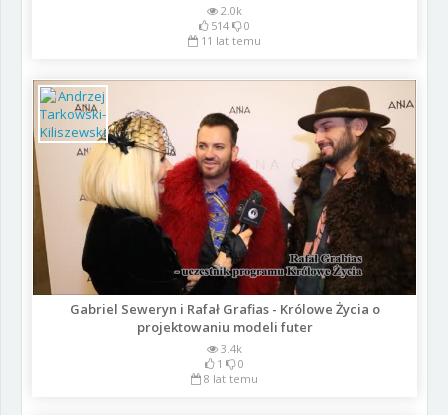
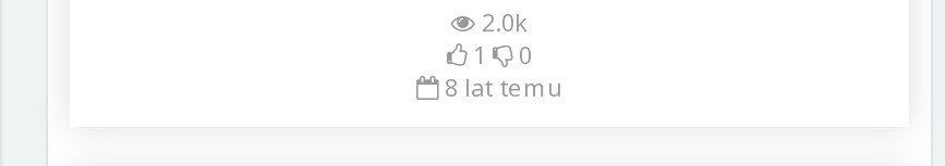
[201,18,261,48] 514 0 | 11 lat temu -> none
[32,80,417,356] [image] | Gabriel Seweryn i Rafał Grafias - Królowe Życia o | projektowaniu modeli futer | 3.4k -> none

